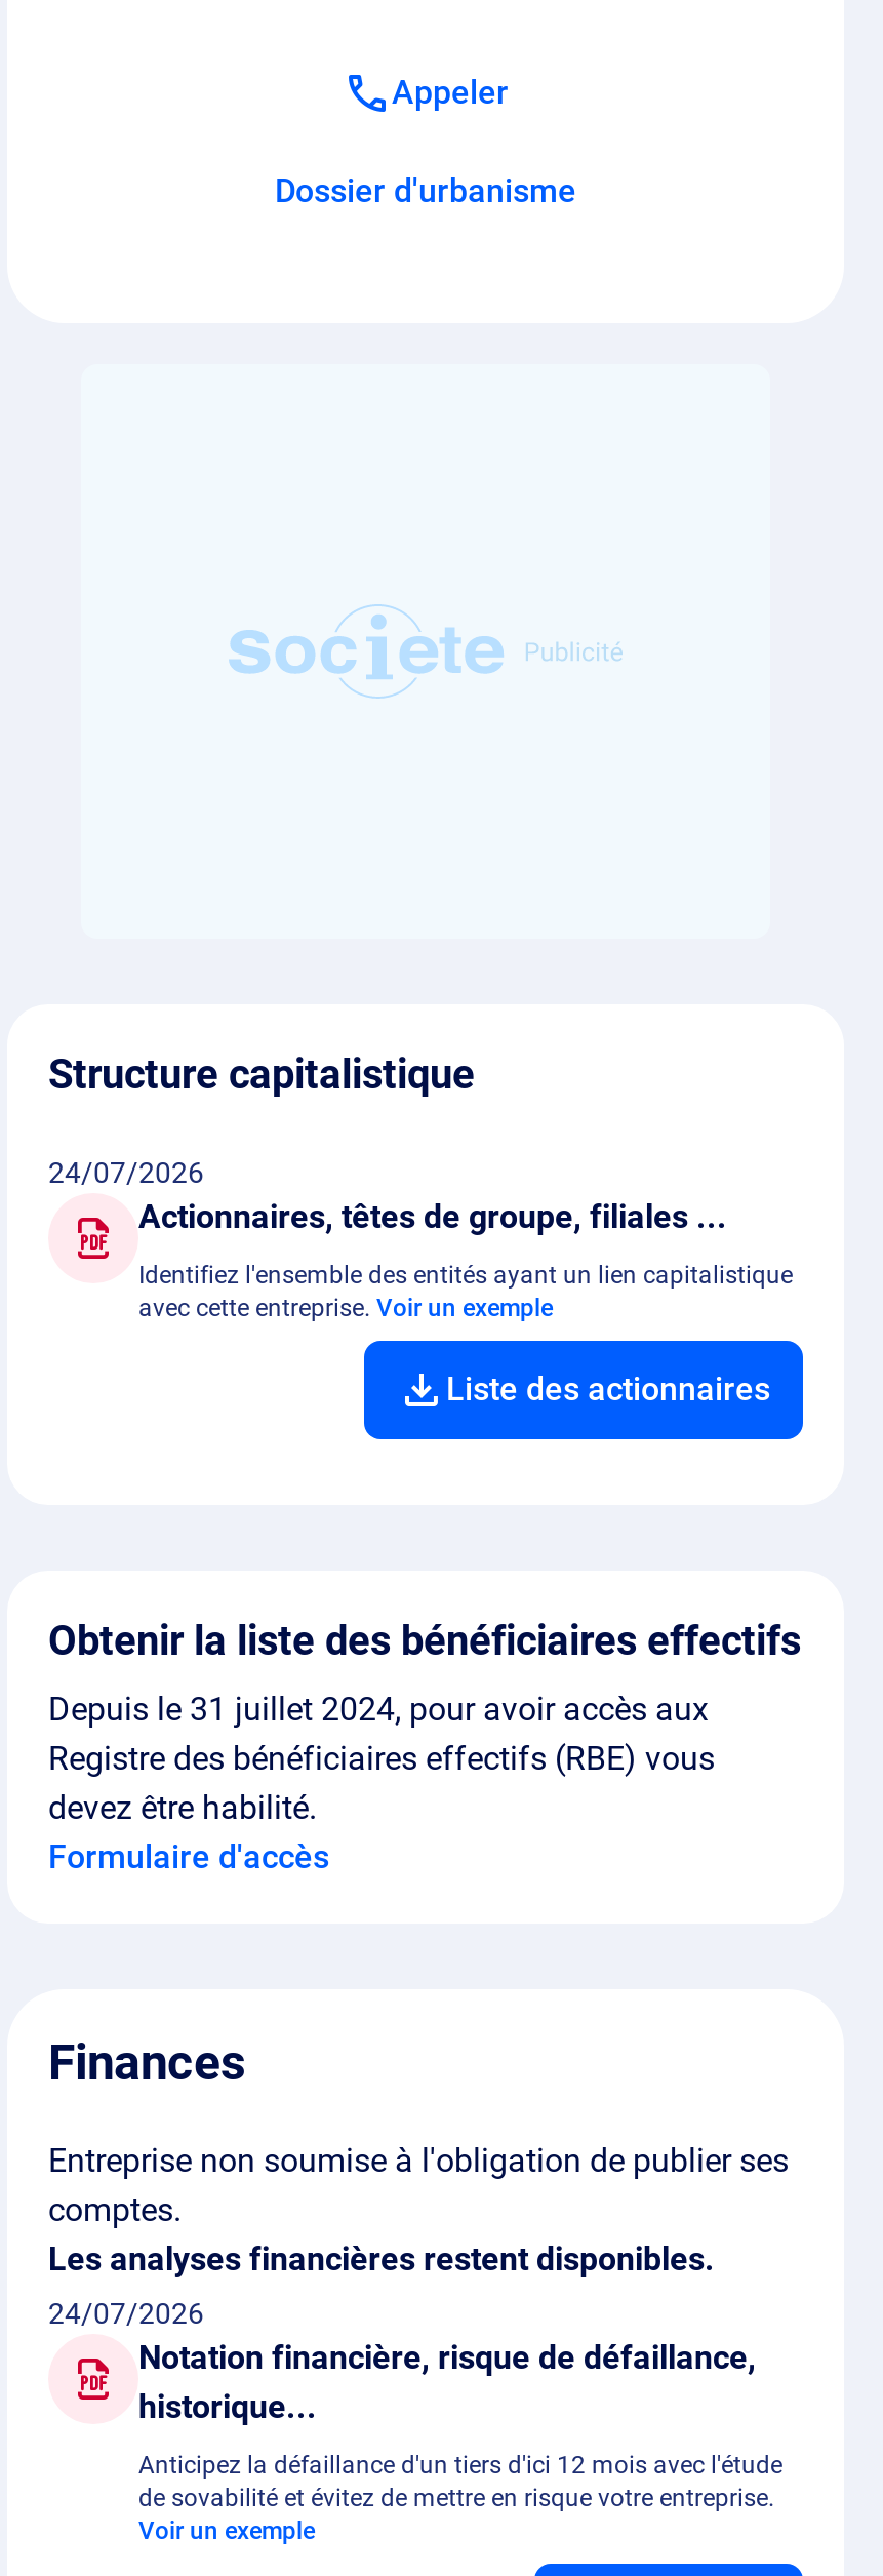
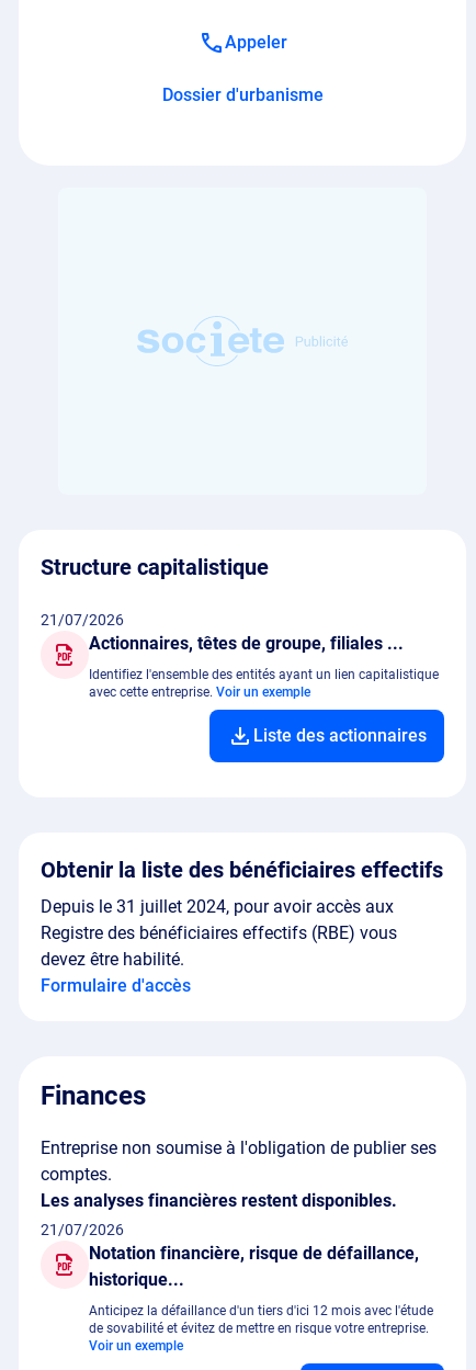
[48,1156,204,1189] 24/07/2026 -> [41,611,124,629] 21/07/2026
[48,2297,204,2330] 24/07/2026 -> [41,1221,124,1238] 21/07/2026

